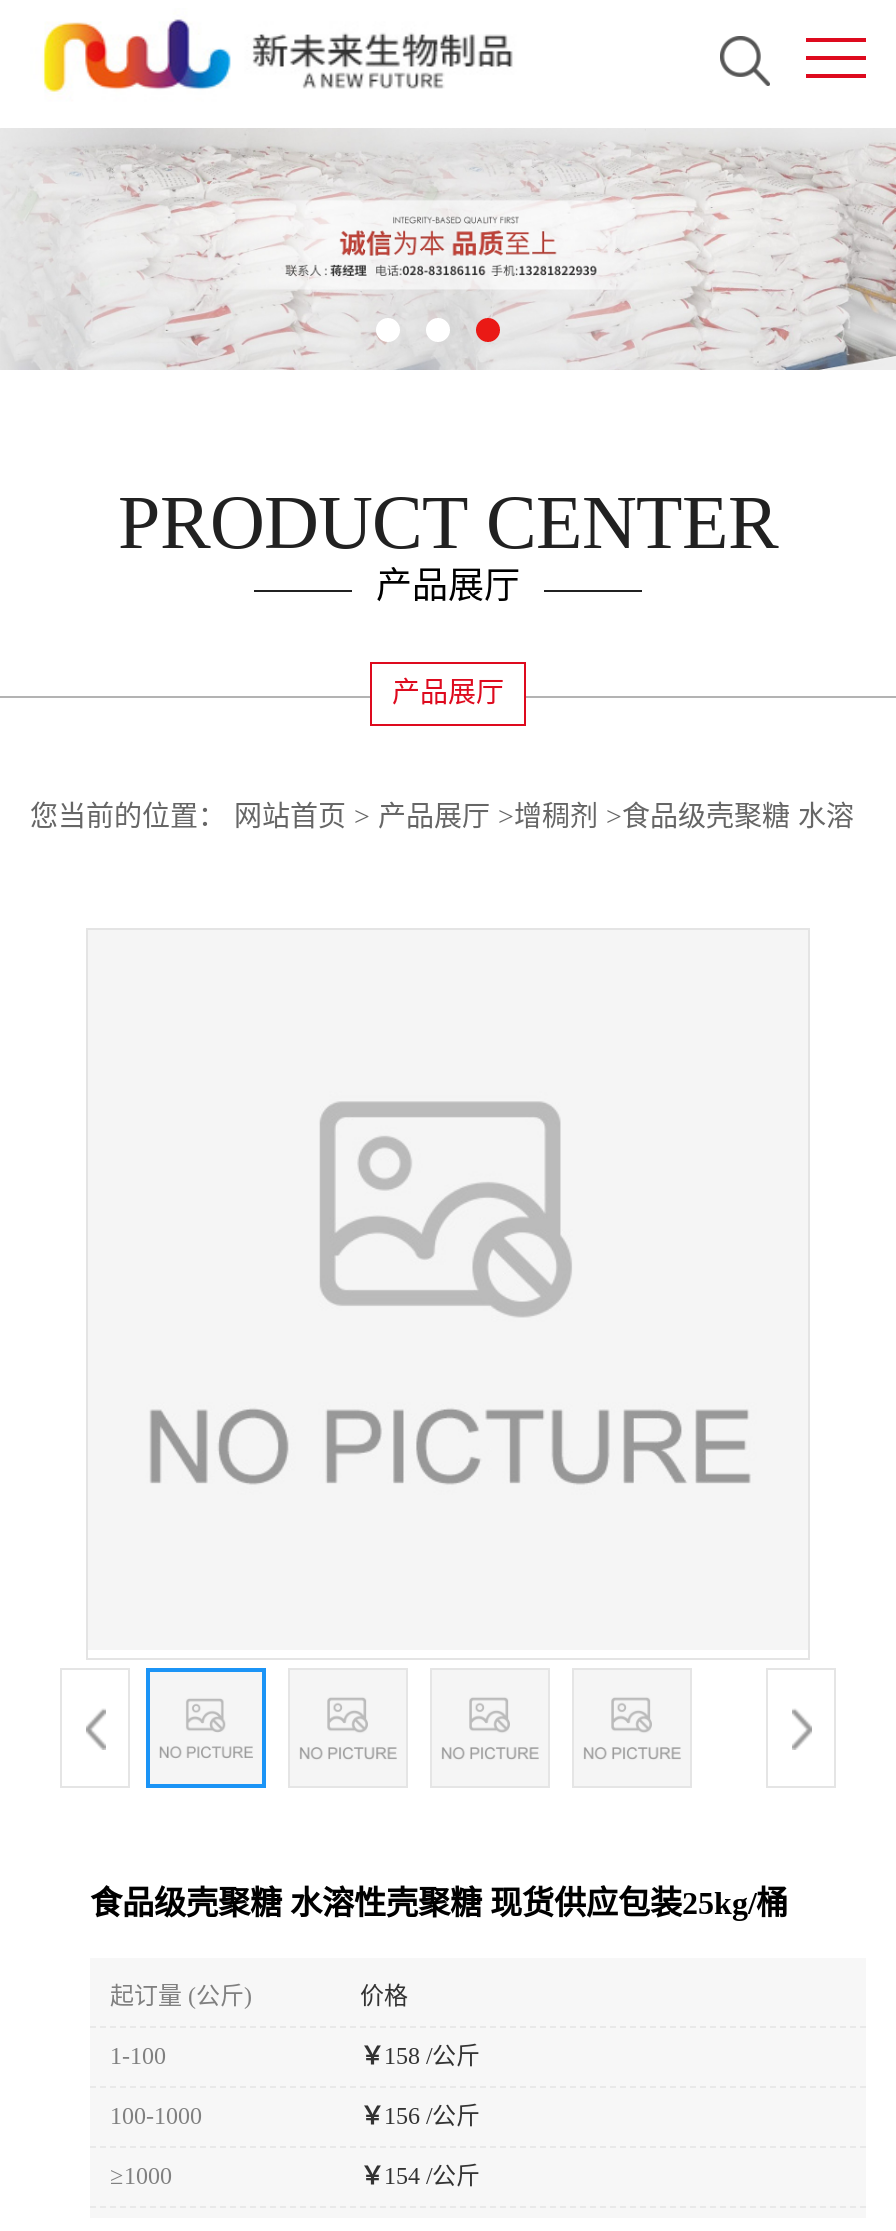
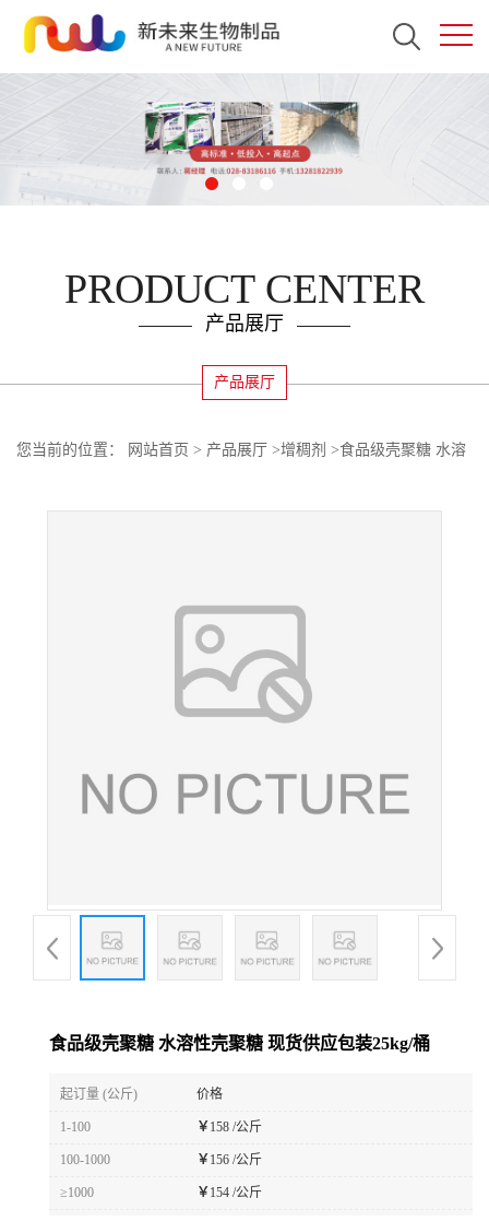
[20,140,890,372] [image] -> [35,81,486,206] [image]

